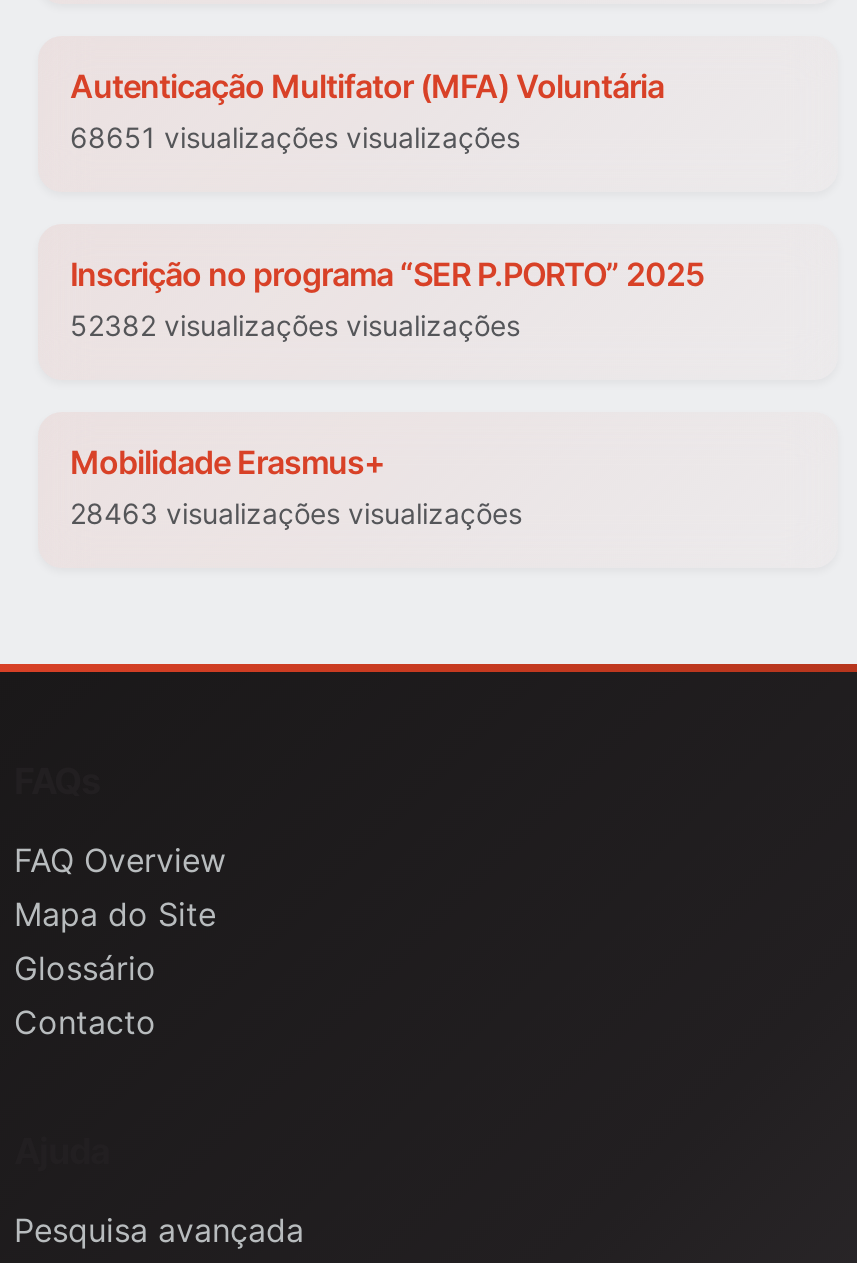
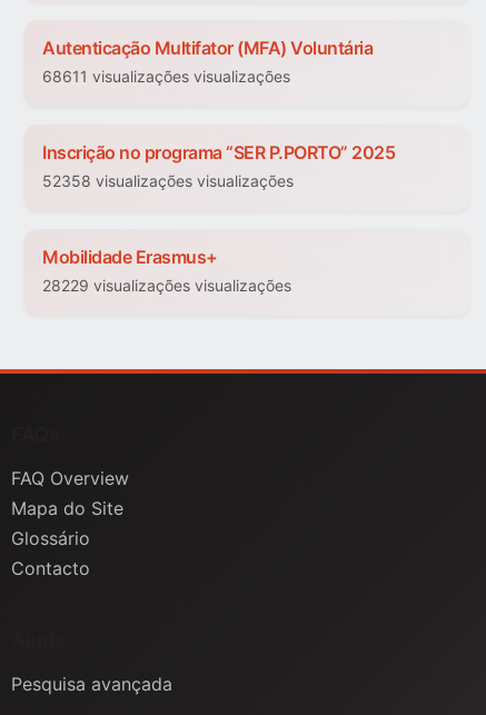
[70,121,520,155] 68651 visualizações visualizações -> [42,67,290,86] 68611 visualizações visualizações
[70,309,520,343] 52382 visualizações visualizações -> [42,172,294,191] 52358 visualizações visualizações
[70,497,522,531] 28463 visualizações visualizações -> [42,276,291,295] 28229 visualizações visualizações

